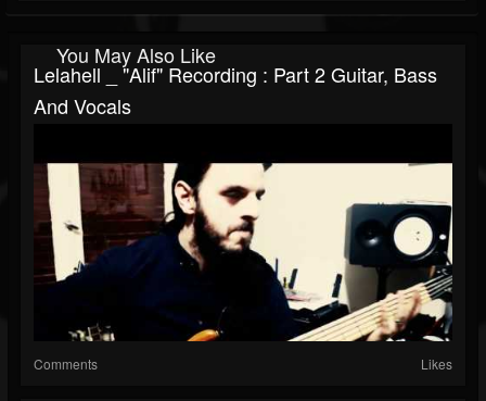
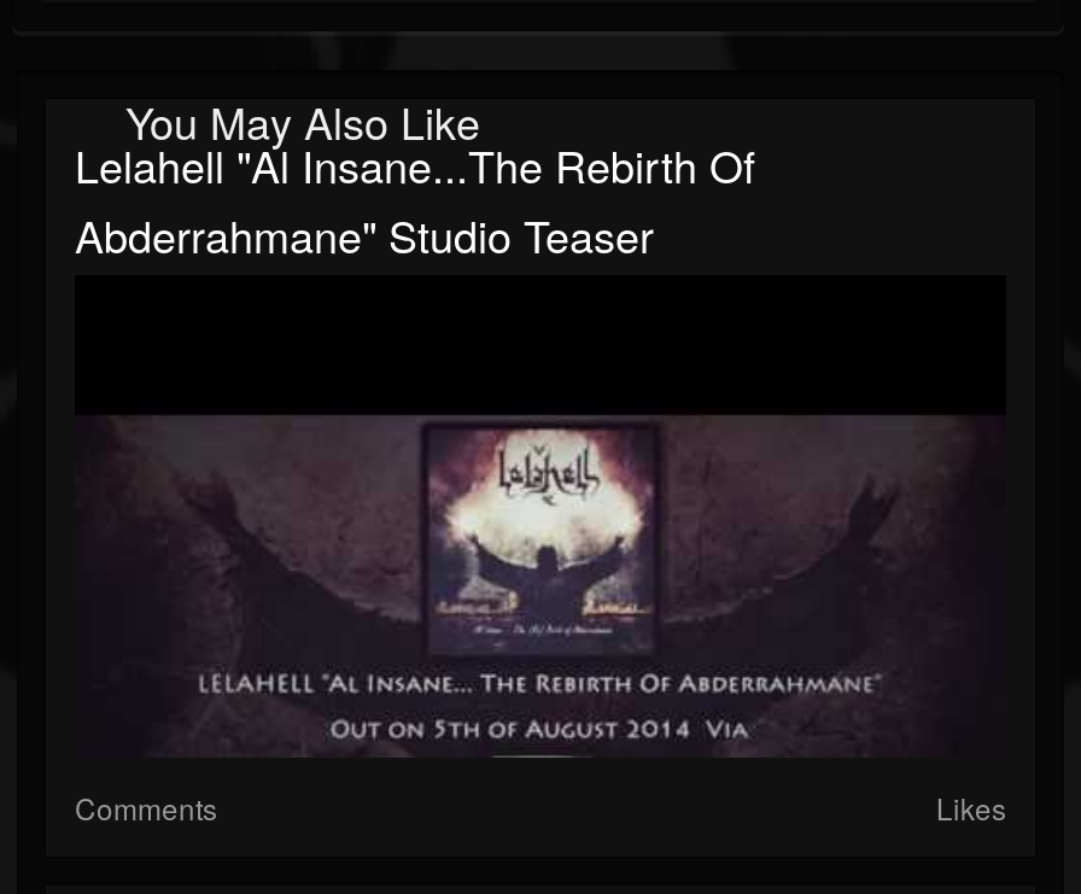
[34,60,437,120] Lelahell _ "Alif" Recording : Part 2 Guitar, Bass | And Vocals -> [75,133,755,266] Lelahell "Al Insane...The Rebirth Of | Abderrahmane" Studio Teaser
[35,162,453,342] [image] -> [77,362,1006,758] [image]

